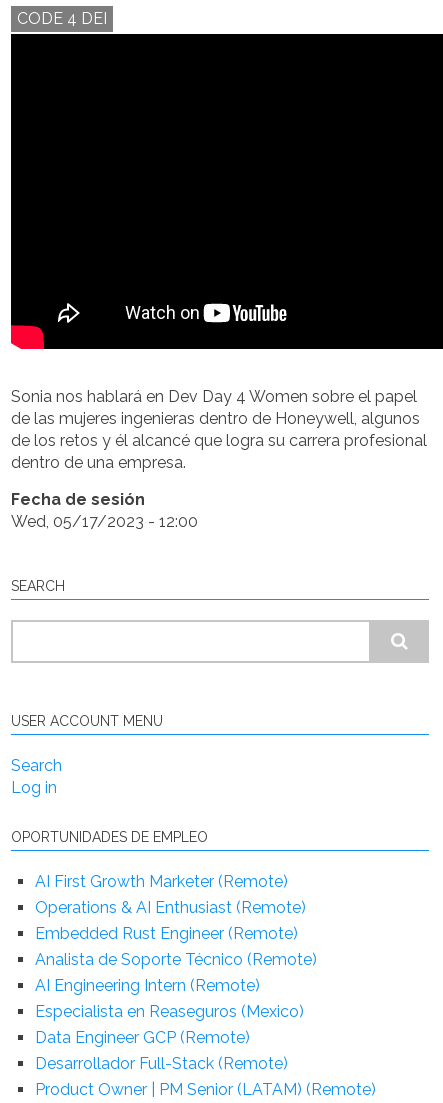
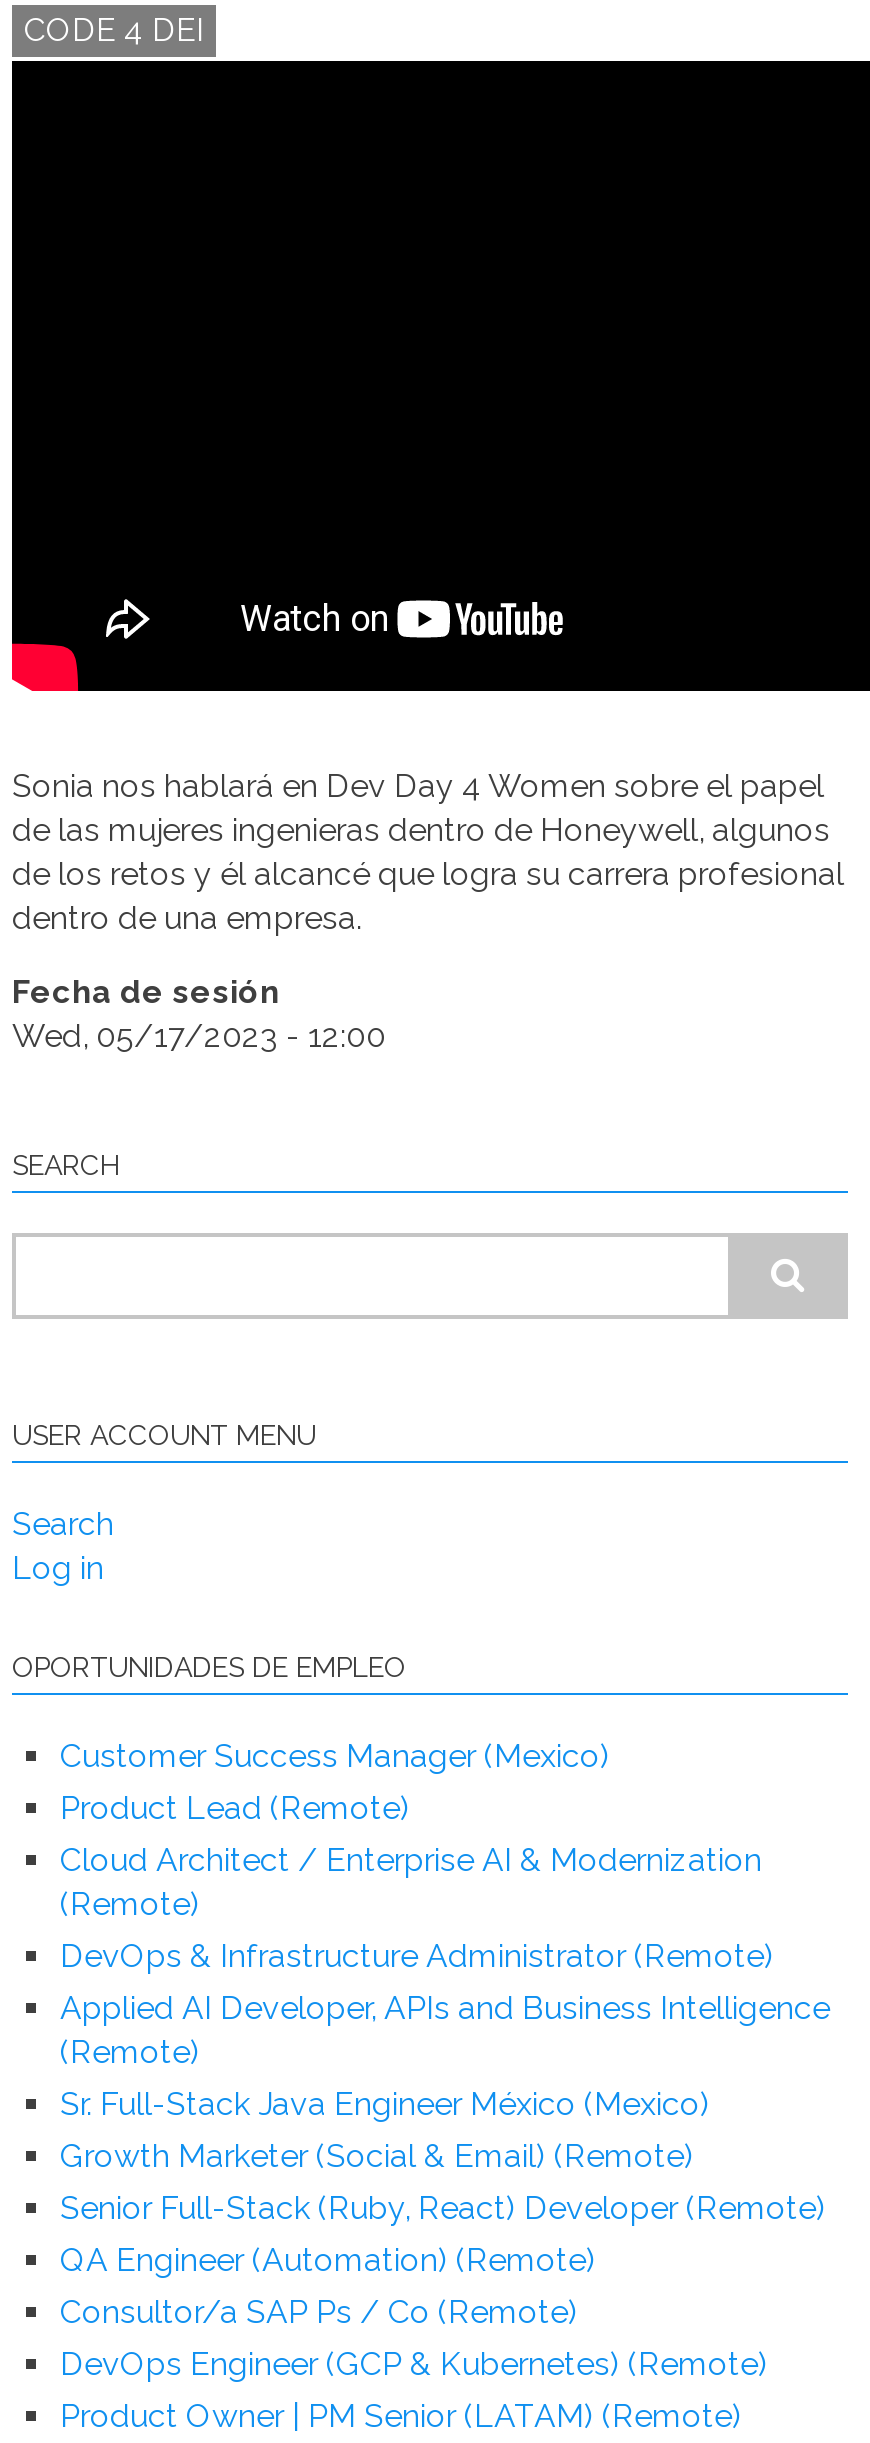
[35,872,317,1073] AI First Growth Marketer (Remote) | Operations & AI Enthusiast (Remote) | Embedded Rust Engineer (Remote) | Analista de Soporte Técnico (Remote) | AI Engineering Intern (Remote) | Especialista en Reaseguros (Mexico) | Data Engineer GCP (Remote) | Desarrollador Full-Stack (Remote) -> [60,1737,830,2383] Customer Success Manager (Mexico) | Product Lead (Remote) | Cloud Architect / Enterprise AI & Modernization | (Remote) | DevOps & Infrastructure Administrator (Remote) | Applied AI Developer, APIs and Business Intelligence | (Remote) | Sr. Full-Stack Java Engineer México (Mexico) | Growth Marketer (Social & Email) (Remote) | Senior Full-Stack (Ruby, React) Developer (Remote) | QA Engineer (Automation) (Remote) | Consultor/a SAP Ps / Co (Remote) | DevOps Engineer (GCP & Kubernetes) (Remote)

